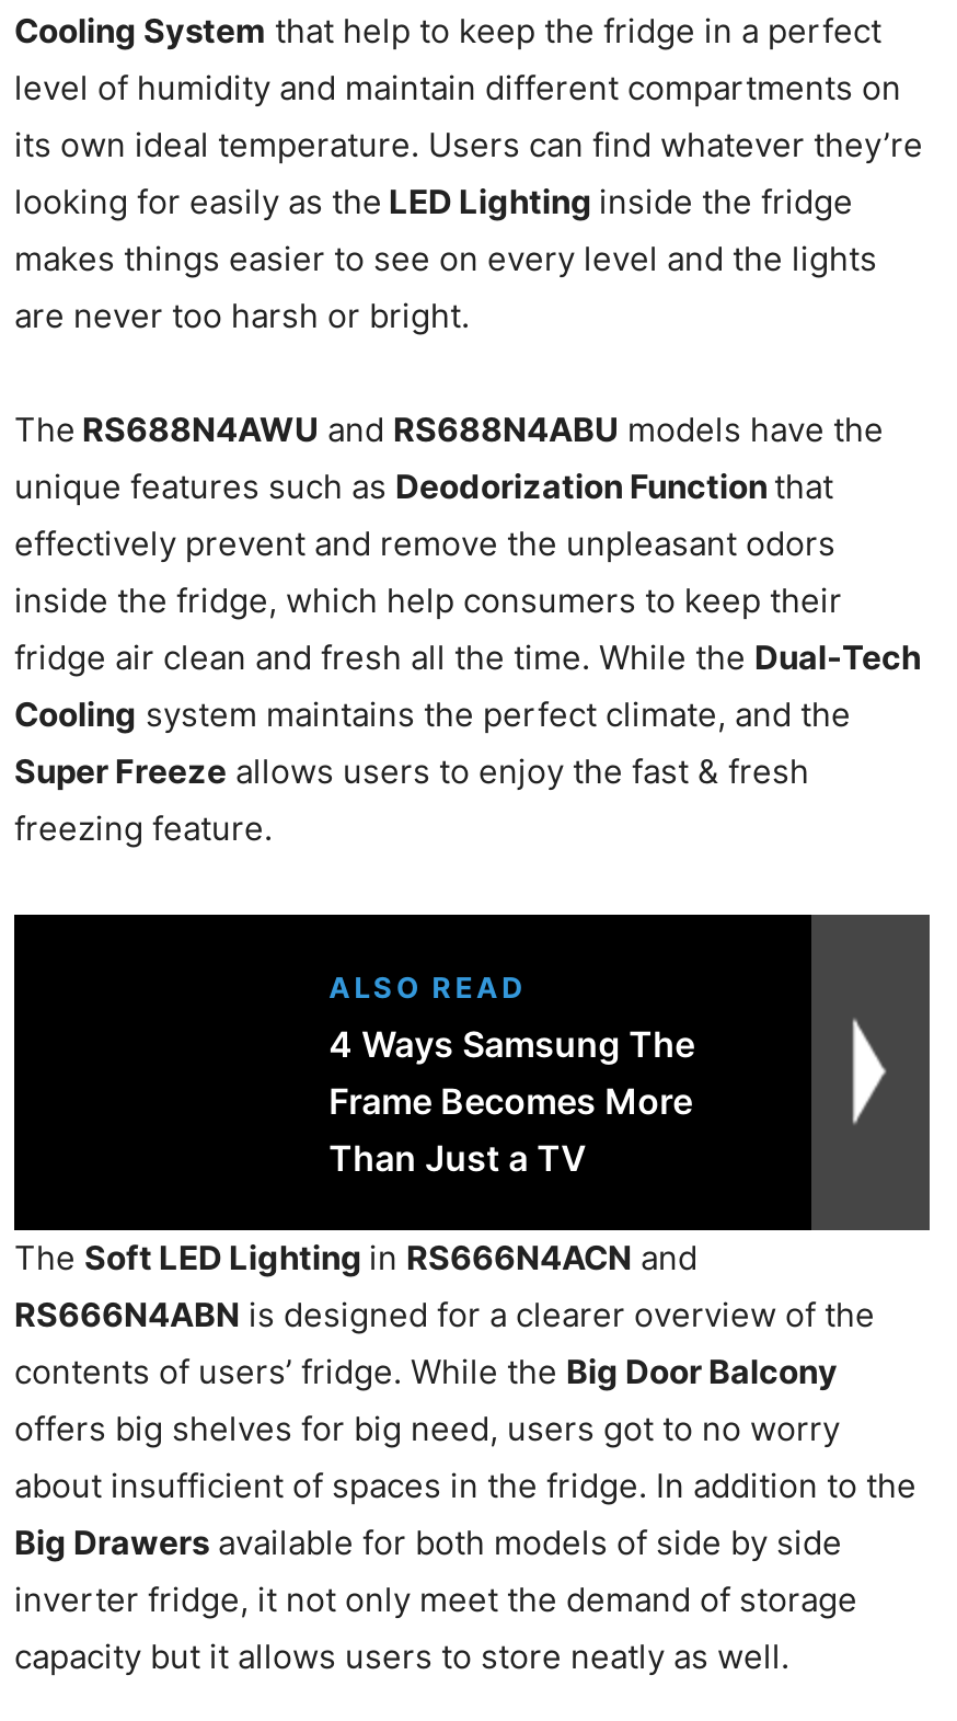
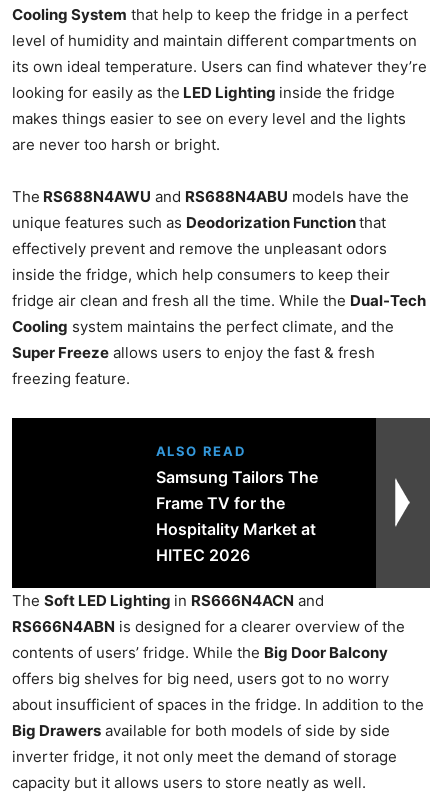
[329,1022,694,1180] 4 Ways Samsung The | Frame Becomes More | Than Just a TV -> [156,467,318,565] Samsung Tailors The | Frame TV for the | Hospitality Market at | HITEC 2026

